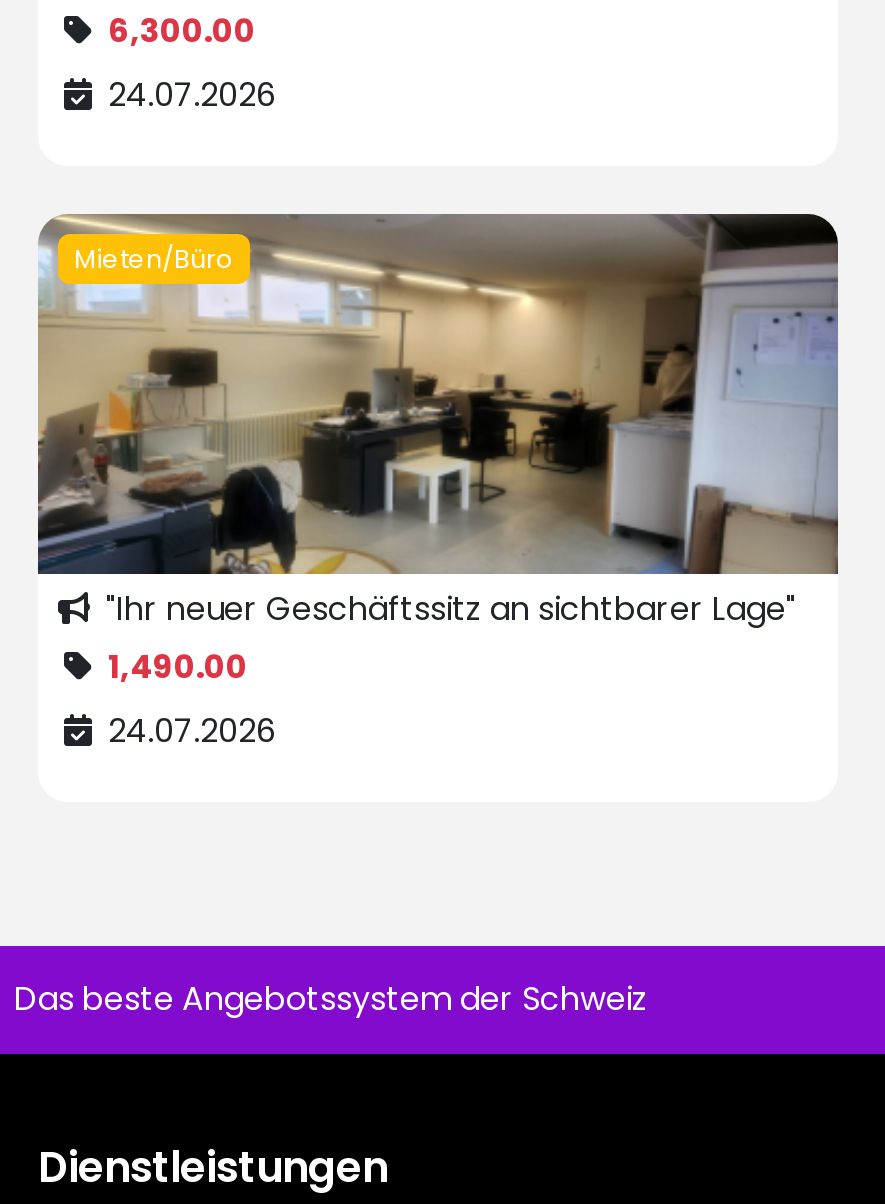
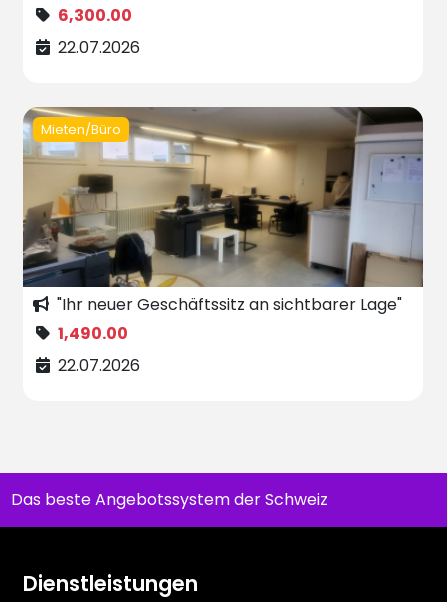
[92,72,276,118] 24.07.2026 -> [50,36,140,59] 22.07.2026
[92,708,276,754] 24.07.2026 -> [50,354,140,377] 22.07.2026

